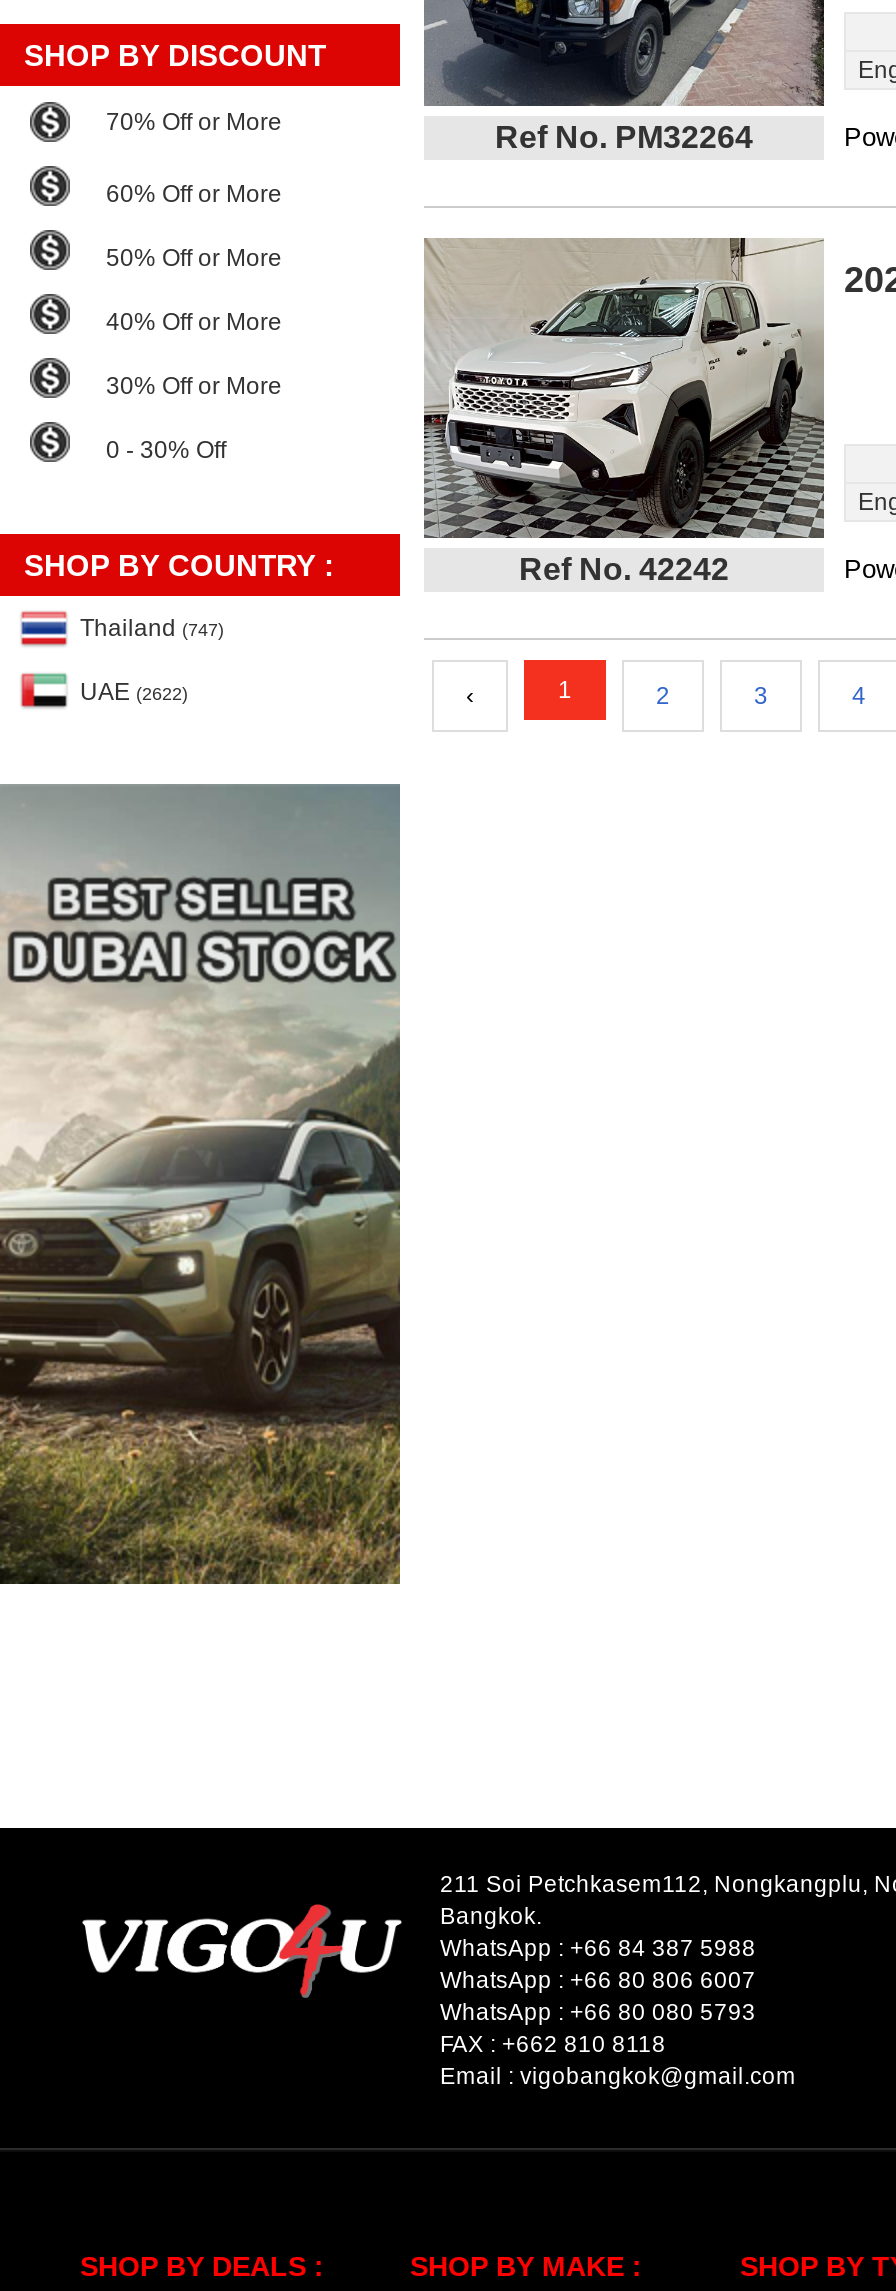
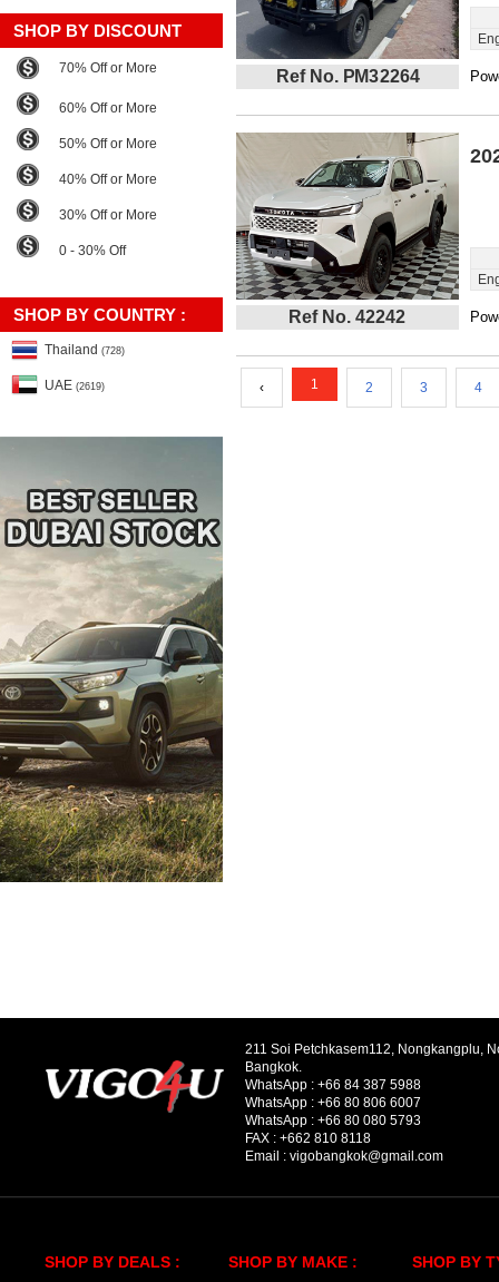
[80,614,224,642] Thailand (747) -> [45,342,125,358] Thailand (728)
[80,678,188,706] UAE (2622) -> [45,378,105,393] UAE (2619)

